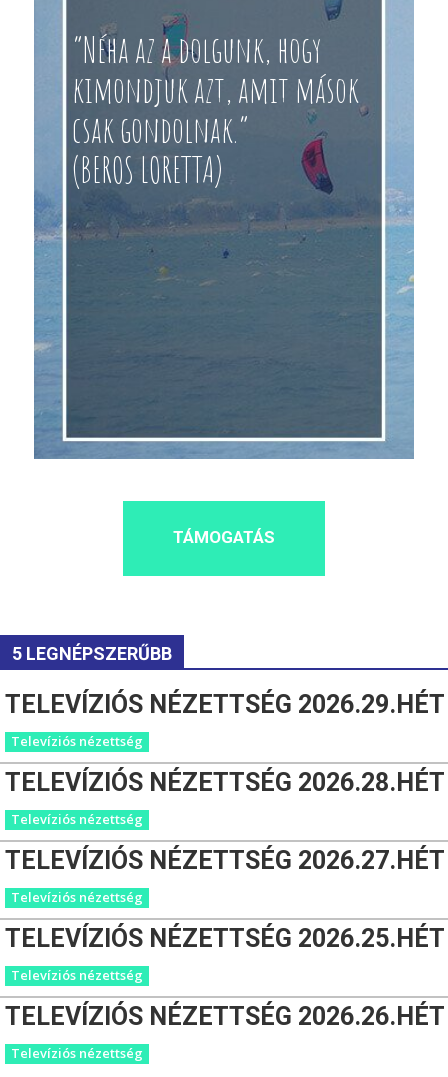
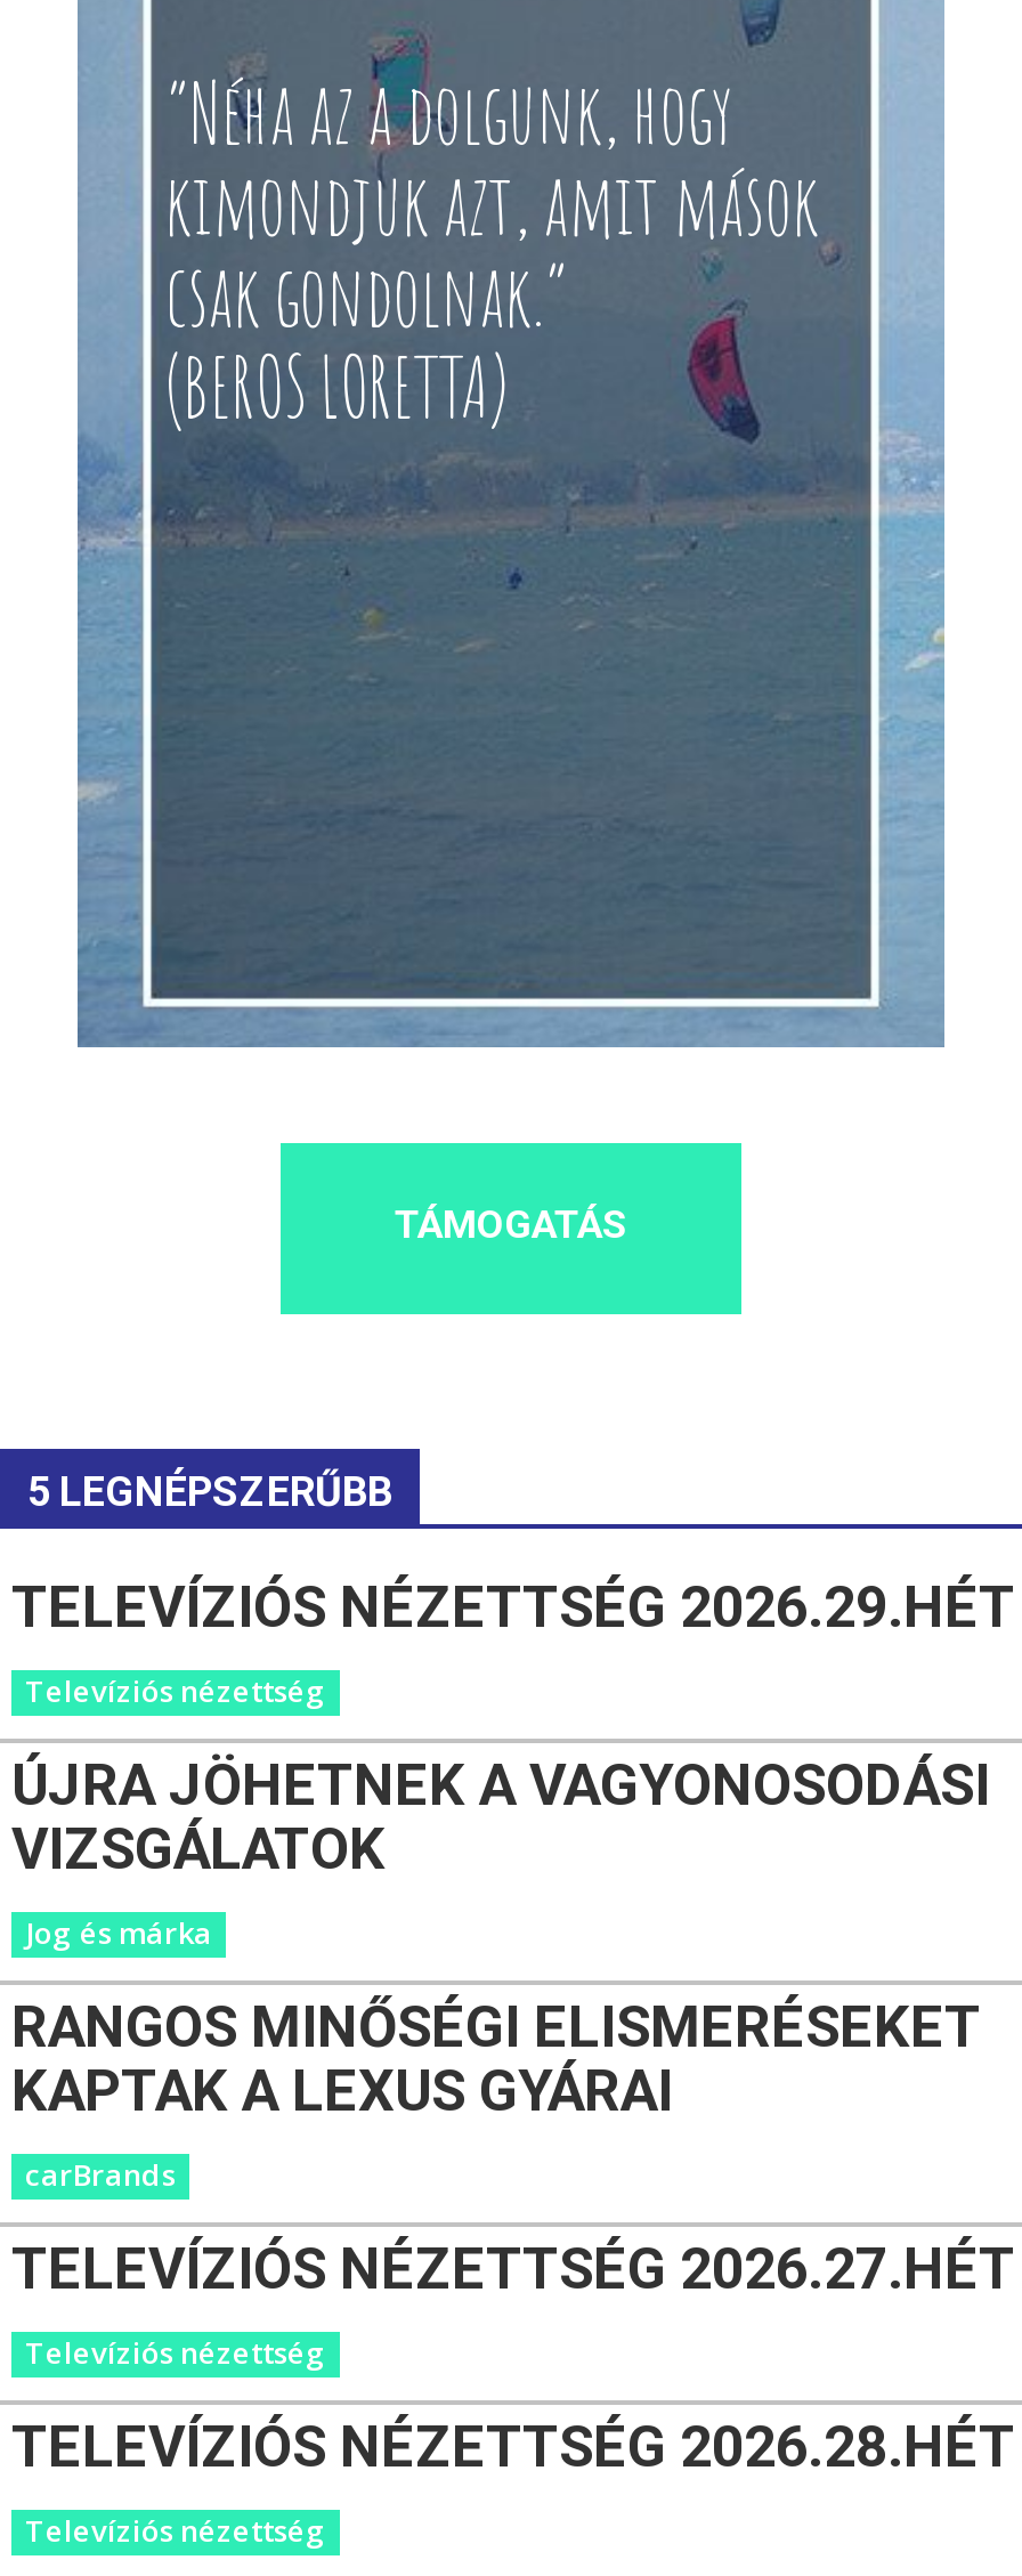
moved [5,768,445,797] -> [11,2414,1015,2480]: TELEVÍZIÓS NÉZETTSÉG 2026.28.HÉT
[11,810,143,828] Televíziós nézettség -> [11,1753,990,2195] ÚJRA JÖHETNEK A VAGYONOSODÁSI | VIZSGÁLATOK | Jog és márka | RANGOS MINŐSÉGI ELISMERÉSEKET | KAPTAK A LEXUS GYÁRAI | carBrands
moved [5,846,445,906] -> [11,2236,1015,2373]: TELEVÍZIÓS NÉZETTSÉG 2026.27.HÉT | Televíziós nézettség
[5,924,445,1031] TELEVÍZIÓS NÉZETTSÉG 2026.25.HÉT | Televíziós nézettség | TELEVÍZIÓS NÉZETTSÉG 2026.26.HÉT -> none

